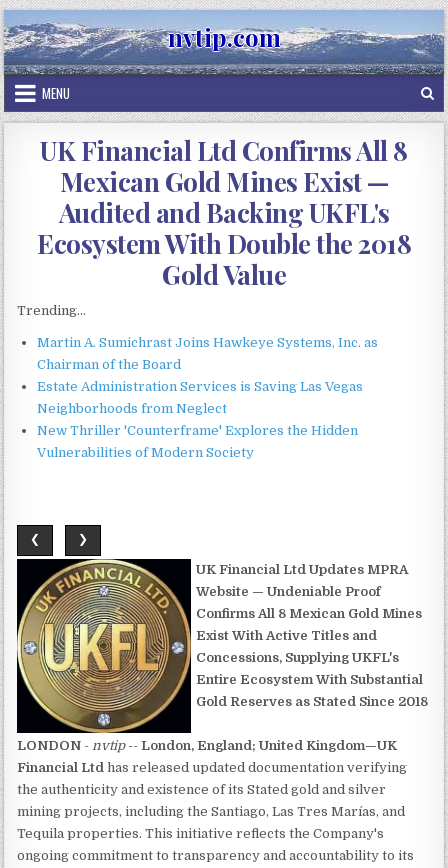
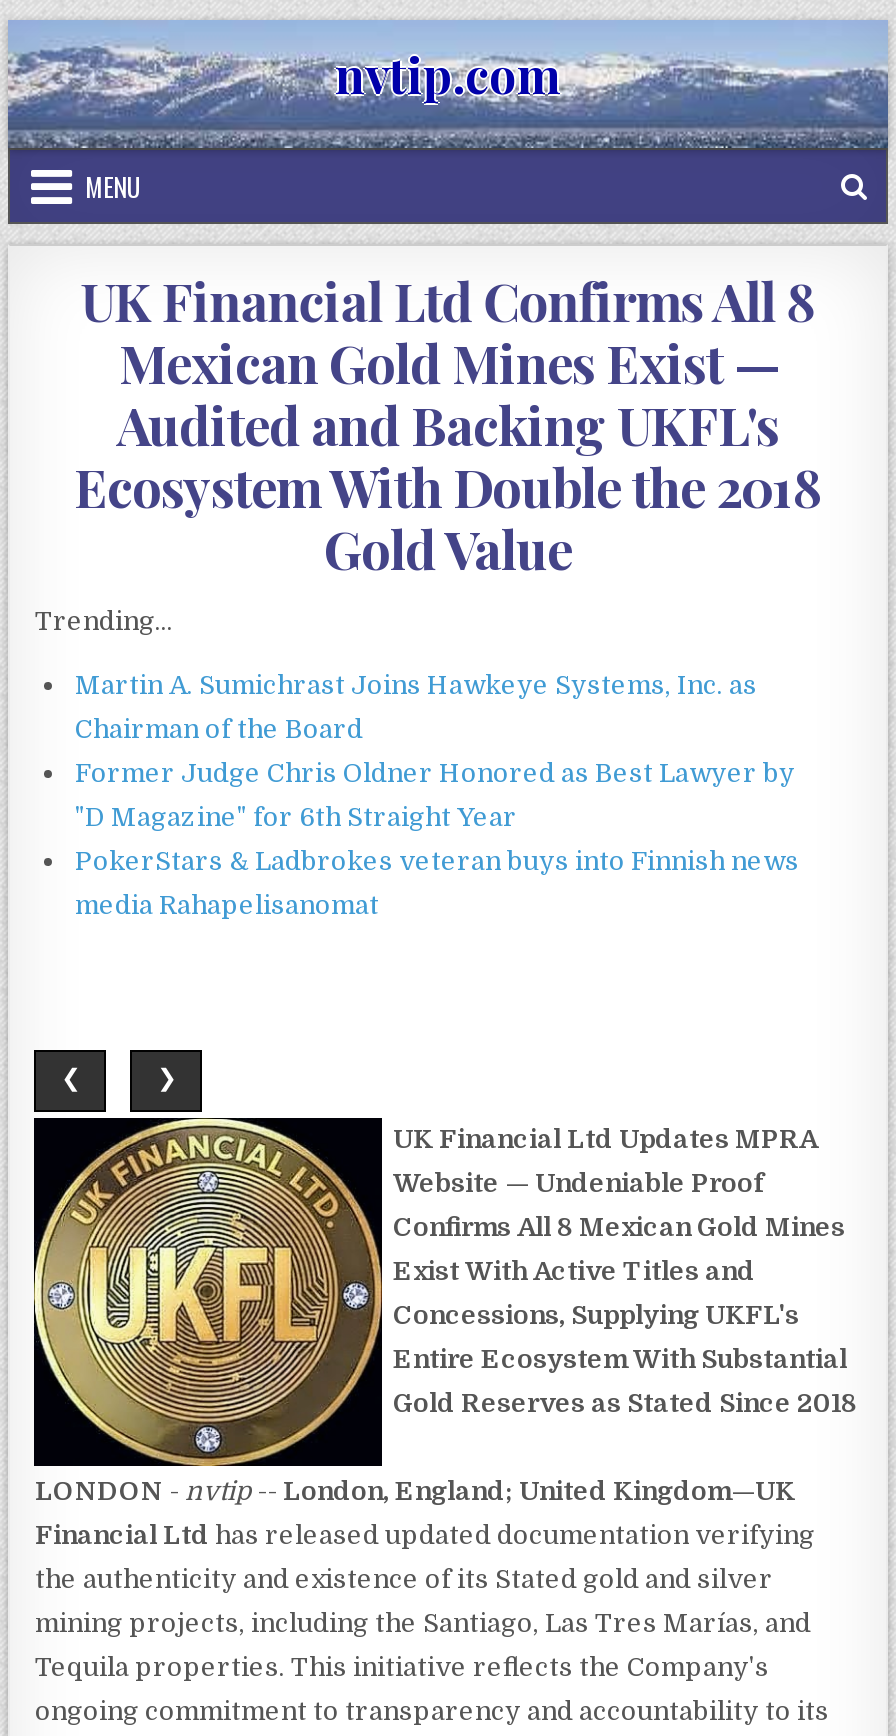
[37,379,363,394] Estate Administration Services is Saving Las Vegas -> [75,758,795,788] Former Judge Chris Oldner Honored as Best Lawyer by
[37,401,227,416] Neighborhoods from Neglect -> [75,802,517,832] "D Magazine" for 6th Straight Year
[37,423,358,438] New Thriller 'Counterframe' Explores the Hidden -> [75,846,799,876] PokerStars & Ladbrokes veteran buys into Finnish news
[37,445,254,460] Vulnerabilities of Modern Society -> [75,890,379,920] media Rahapelisanomat

